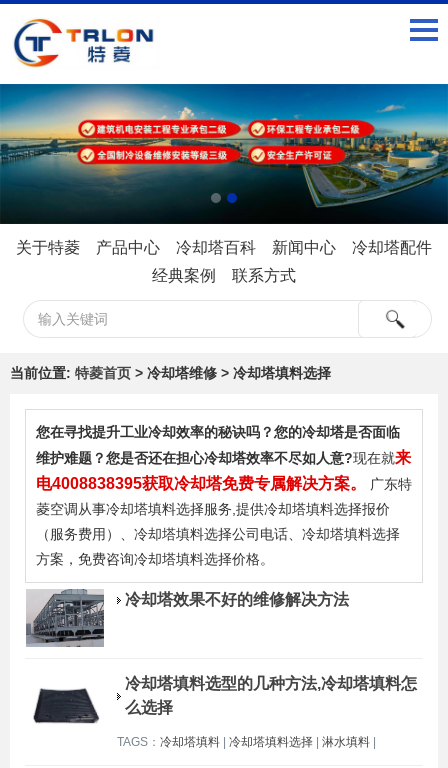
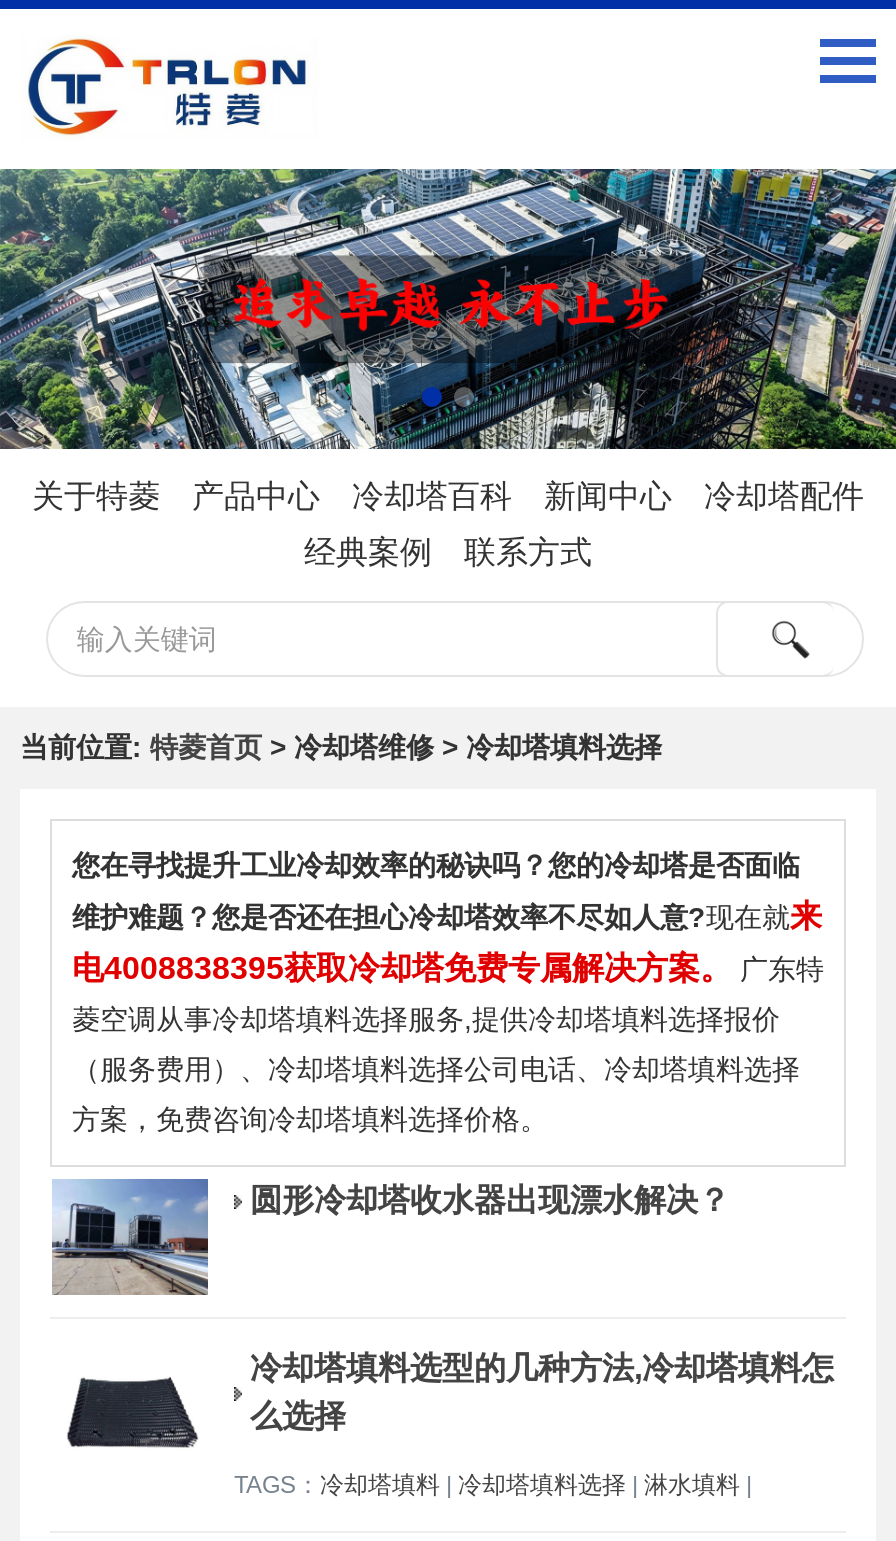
[3,83,445,225] [image] -> [6,167,890,451] [image]
[26,589,349,647] [image] | 冷却塔效果不好的维修解决方法 -> [52,1179,730,1295] [image] | 圆形冷却塔收水器出现漂水解决？

